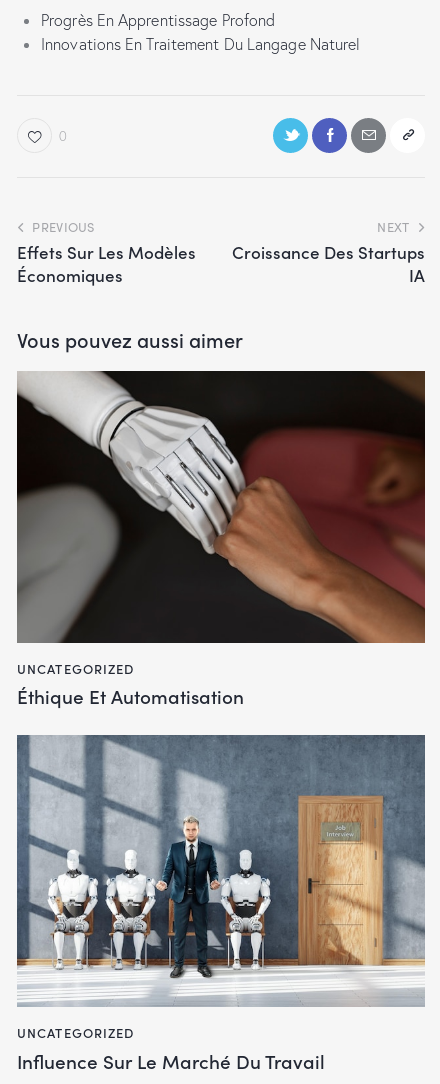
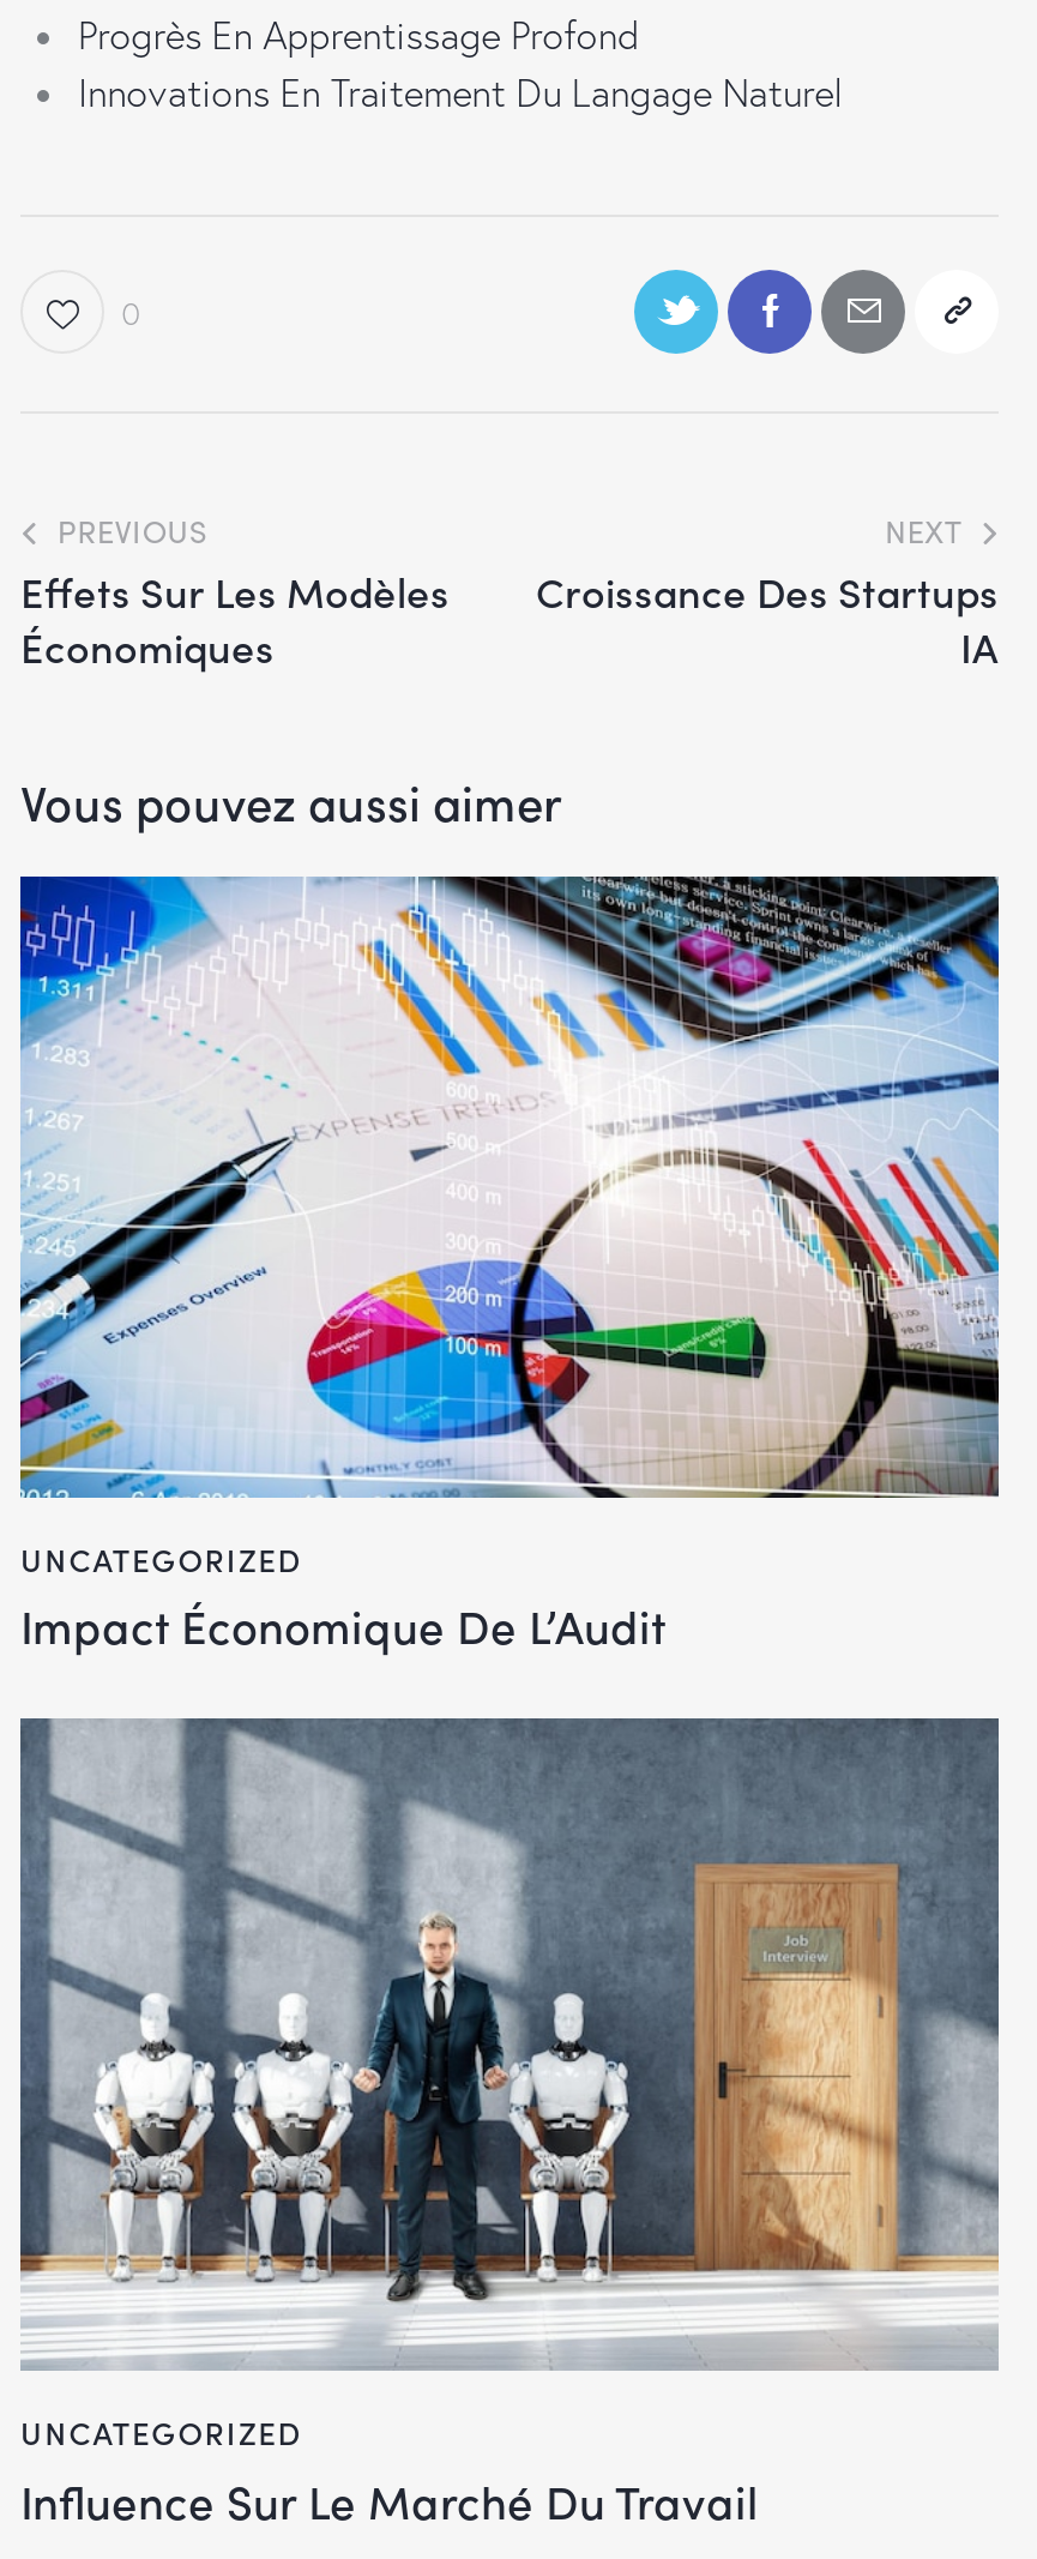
[16,370,426,709] [image] | Éthique Et Automatisation -> [18,874,1001,1657] [image] | Impact Économique De L’Audit

